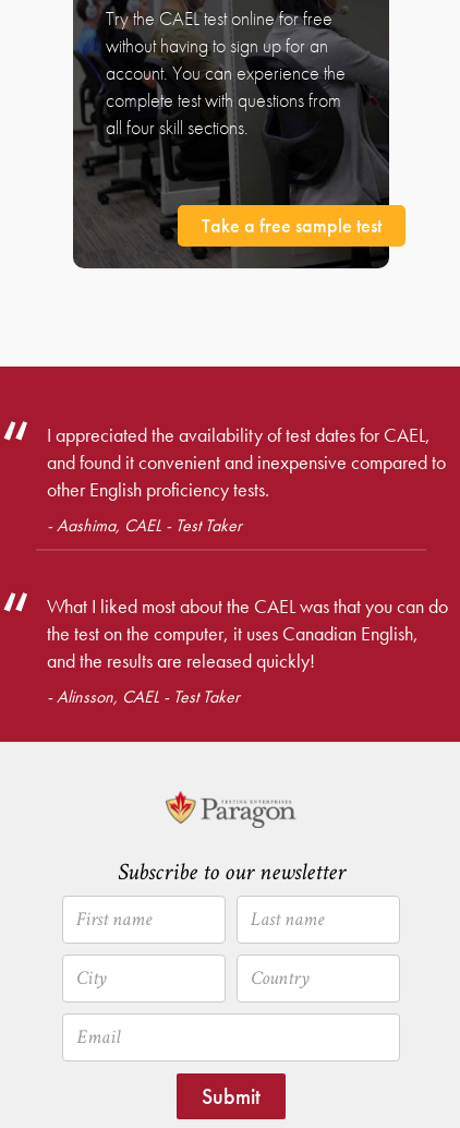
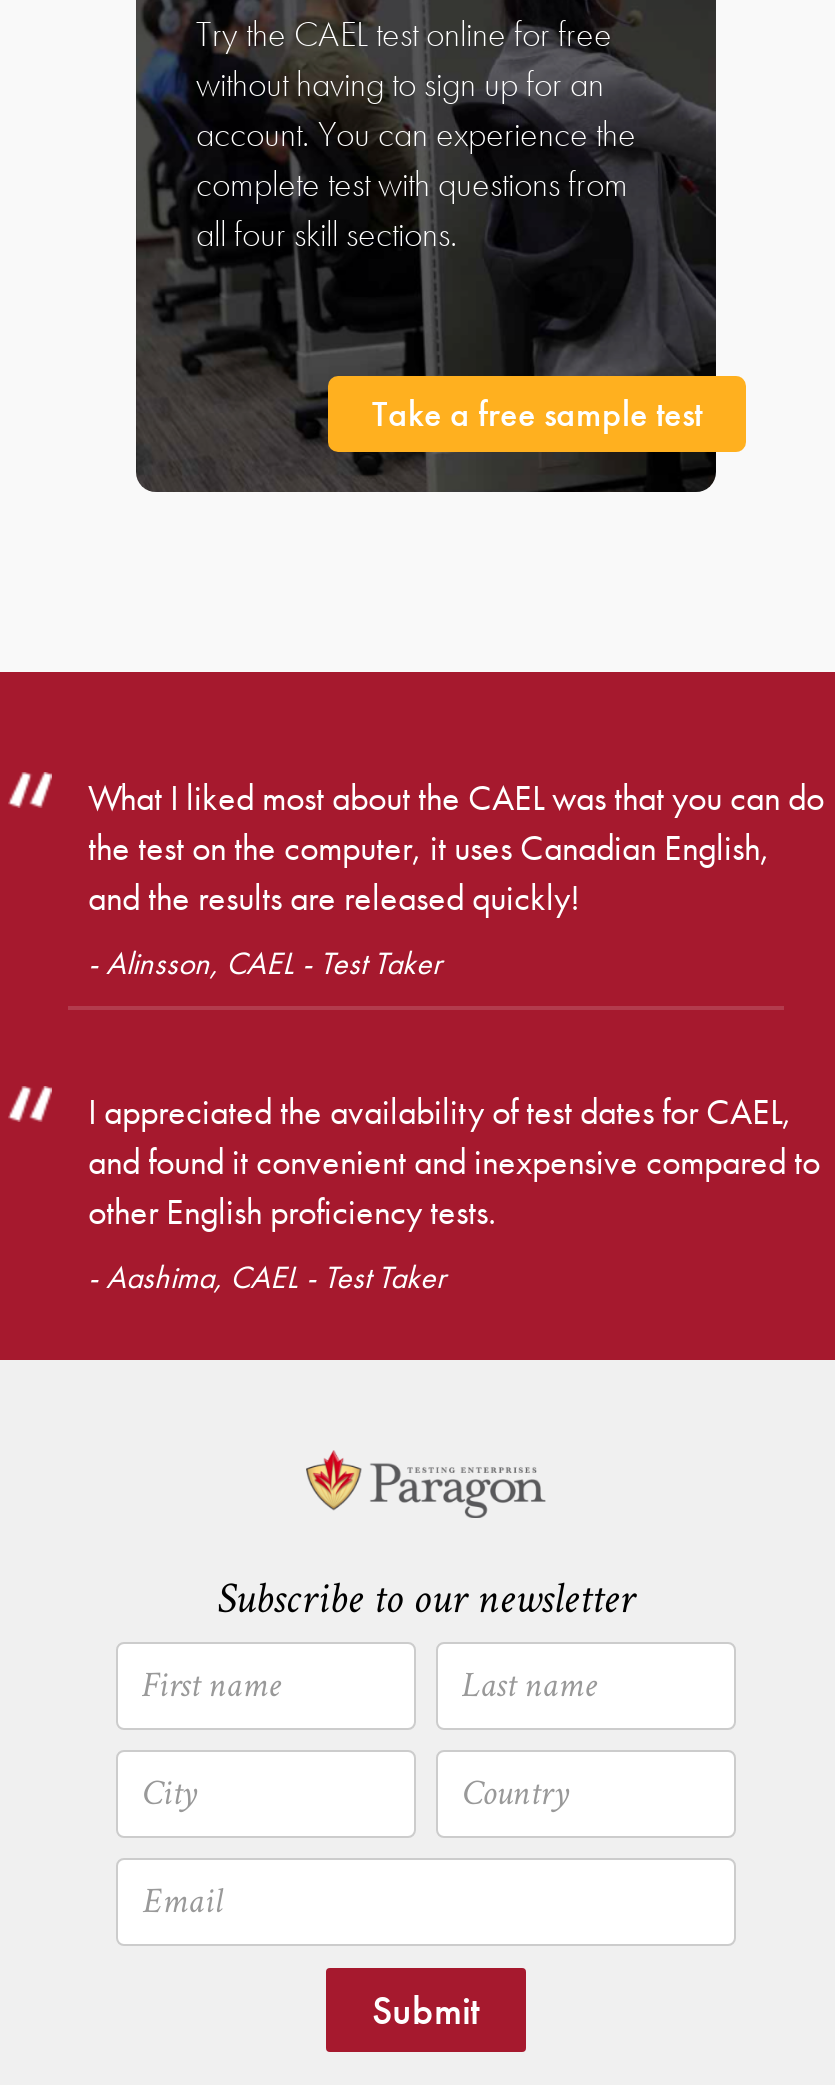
moved [47,423,446,537] -> [88,1089,820,1299]: I appreciated the availability of test dates for CAEL, | and found it convenient and inexpensive compared to | other English proficiency tests. | - Aashima, CAEL - Test Taker
moved [47,594,448,709] -> [88,775,824,985]: What I liked most about the CAEL was that you can do | the test on the computer, it uses Canadian English, | and the results are released quickly! | - Alinsson, CAEL - Test Taker

